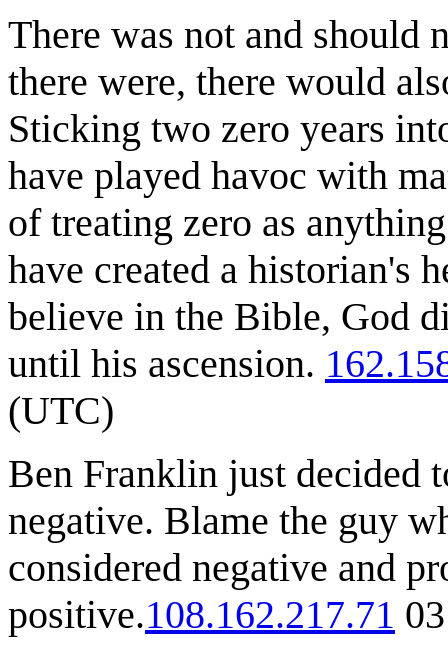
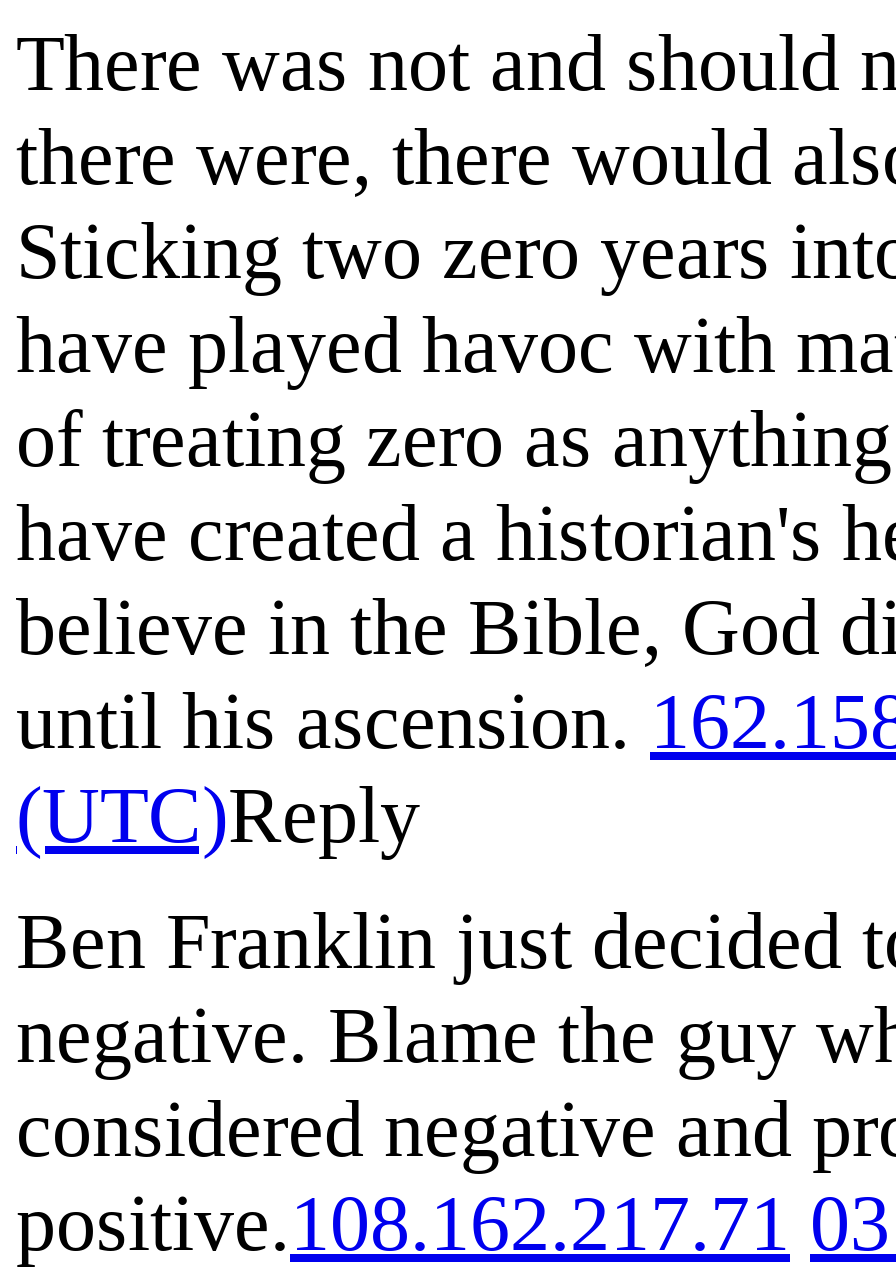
[8,388,114,433] (UTC) -> [16,770,420,860] (UTC)Reply

